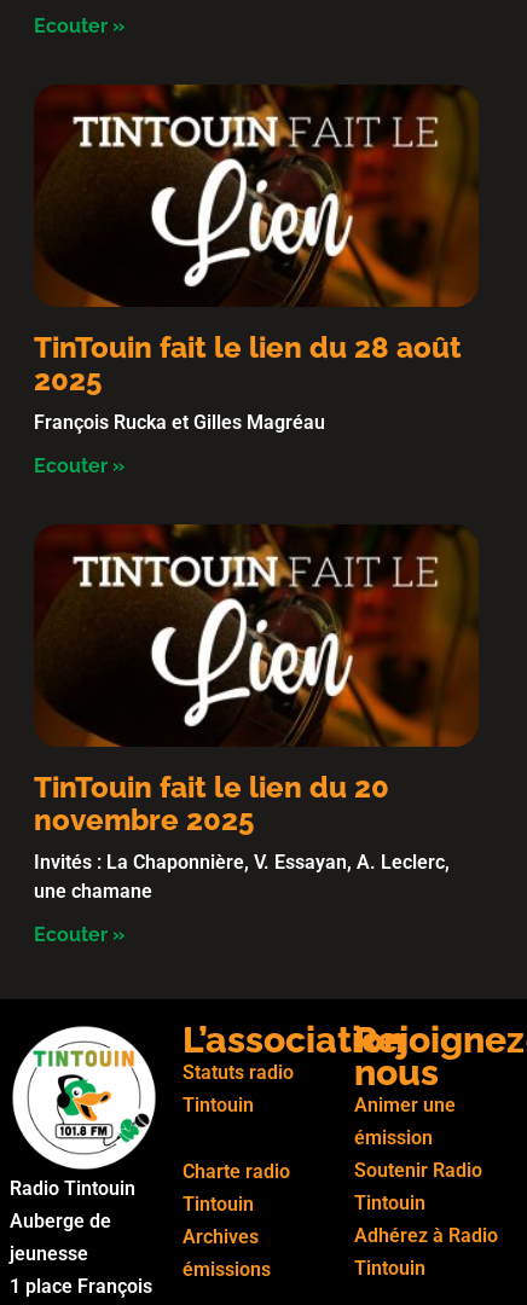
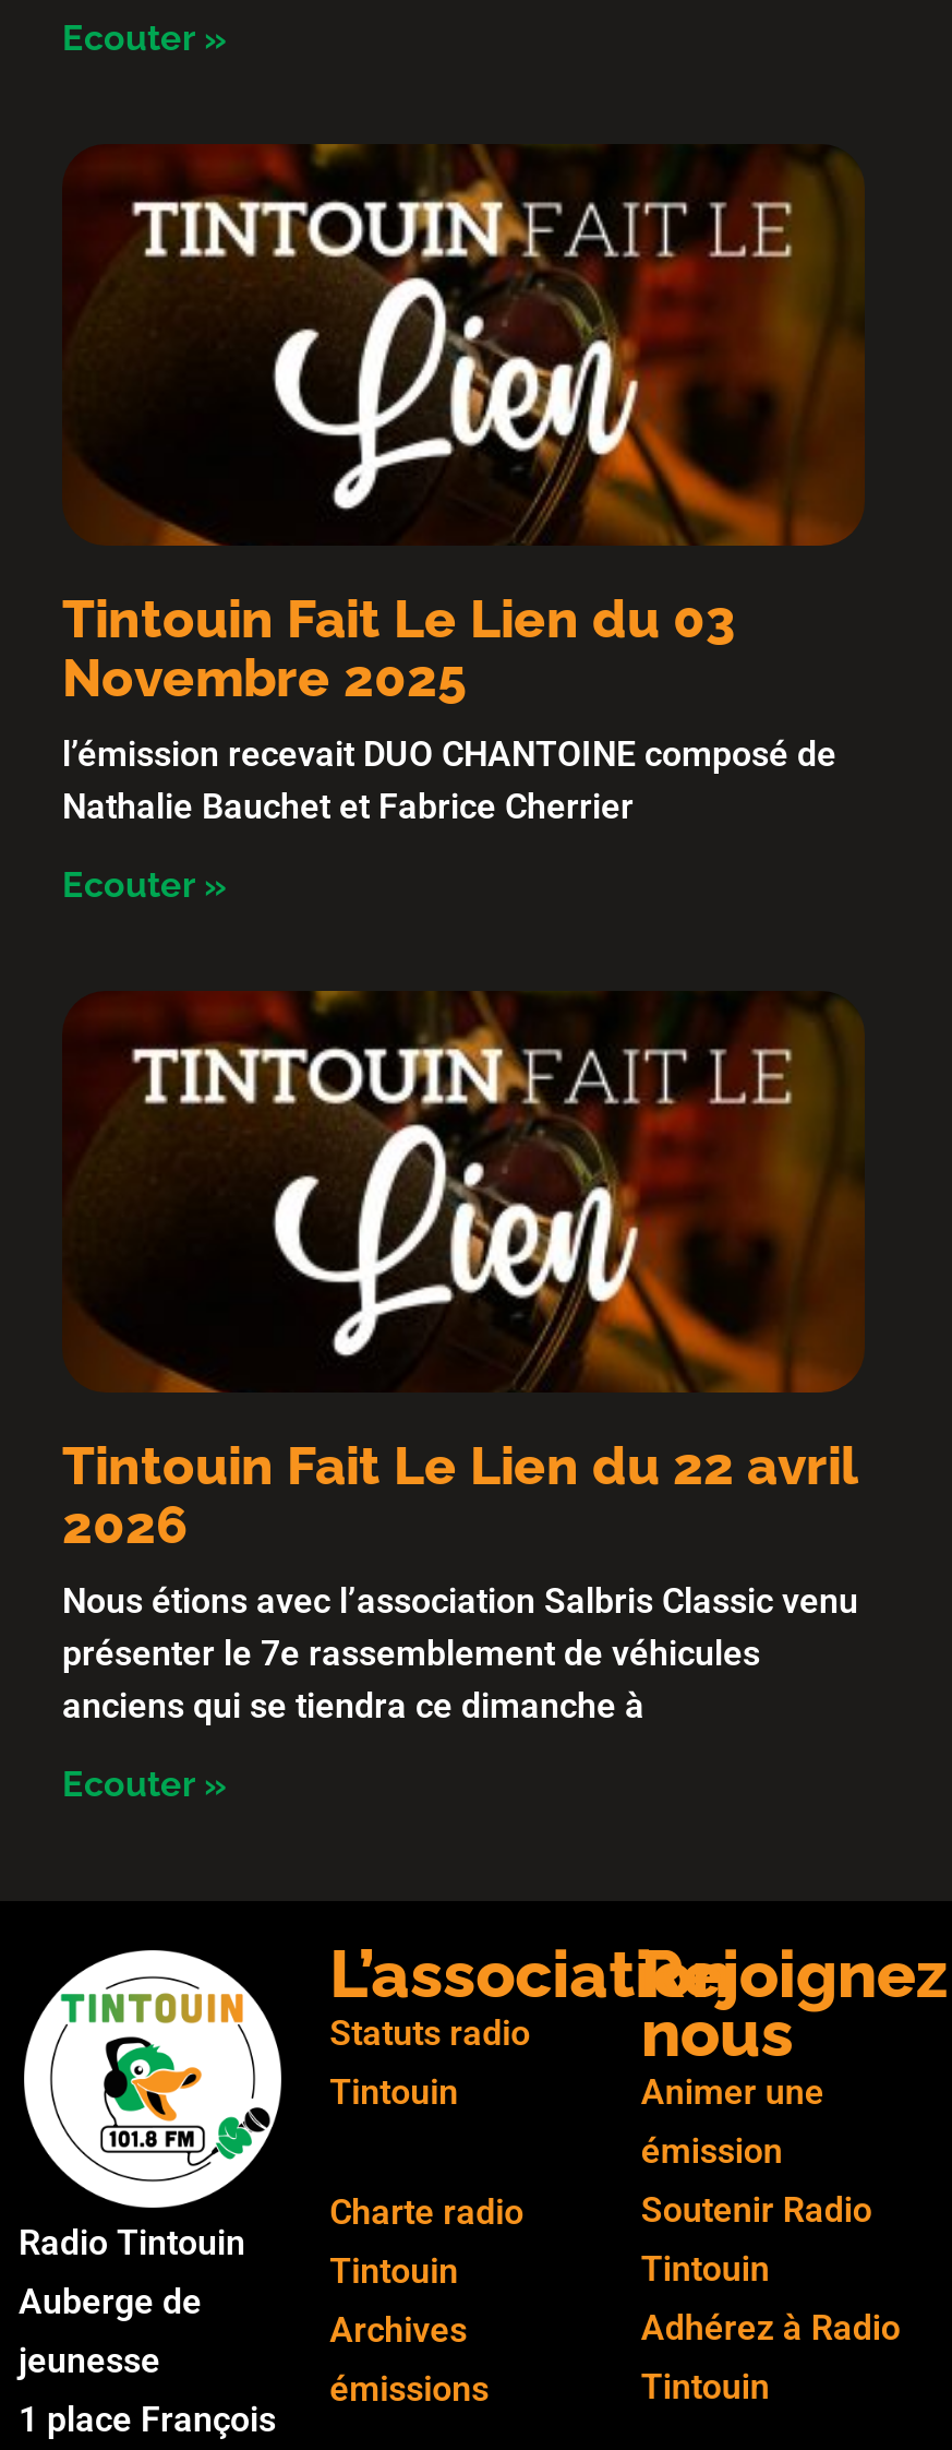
[34,330,462,434] TinTouin fait le lien du 28 août | 2025 | François Rucka et Gilles Magréau -> [62,587,836,827] Tintouin Fait Le Lien du 03 | Novembre 2025 | l’émission recevait DUO CHANTOINE composé de | Nathalie Bauchet et Fabrice Cherrier
[34,770,450,903] TinTouin fait le lien du 20 | novembre 2025 | Invités : La Chaponnière, V. Essayan, A. Leclerc, | une chamane -> [62,1434,858,1726] Tintouin Fait Le Lien du 22 avril | 2026 | Nous étions avec l’association Salbris Classic venu | présenter le 7e rassemblement de véhicules | anciens qui se tiendra ce dimanche à

